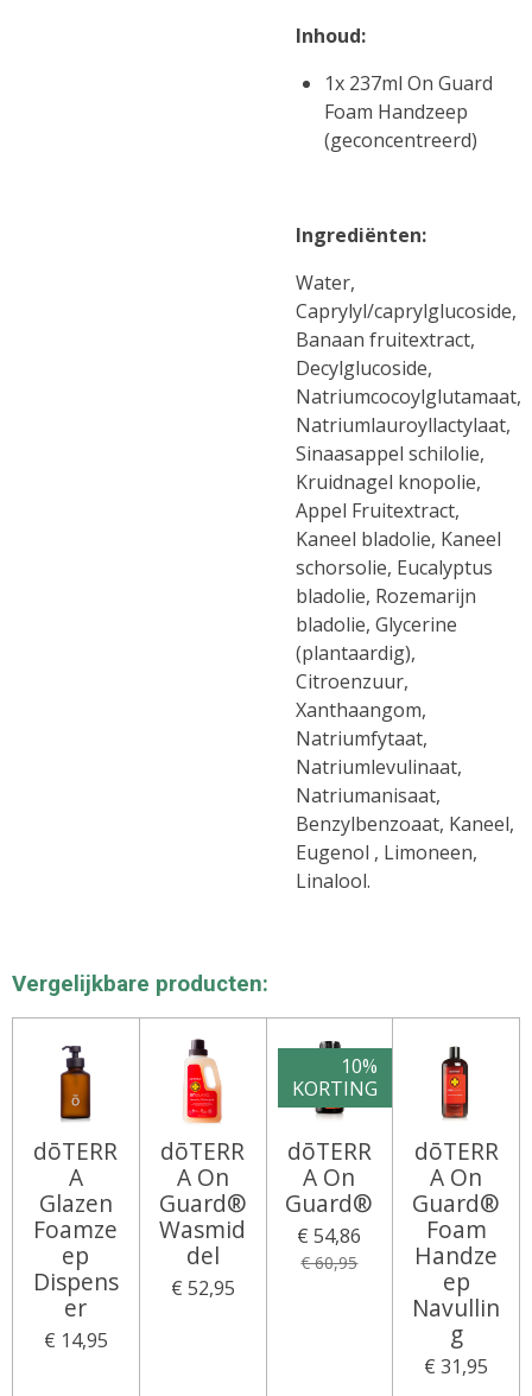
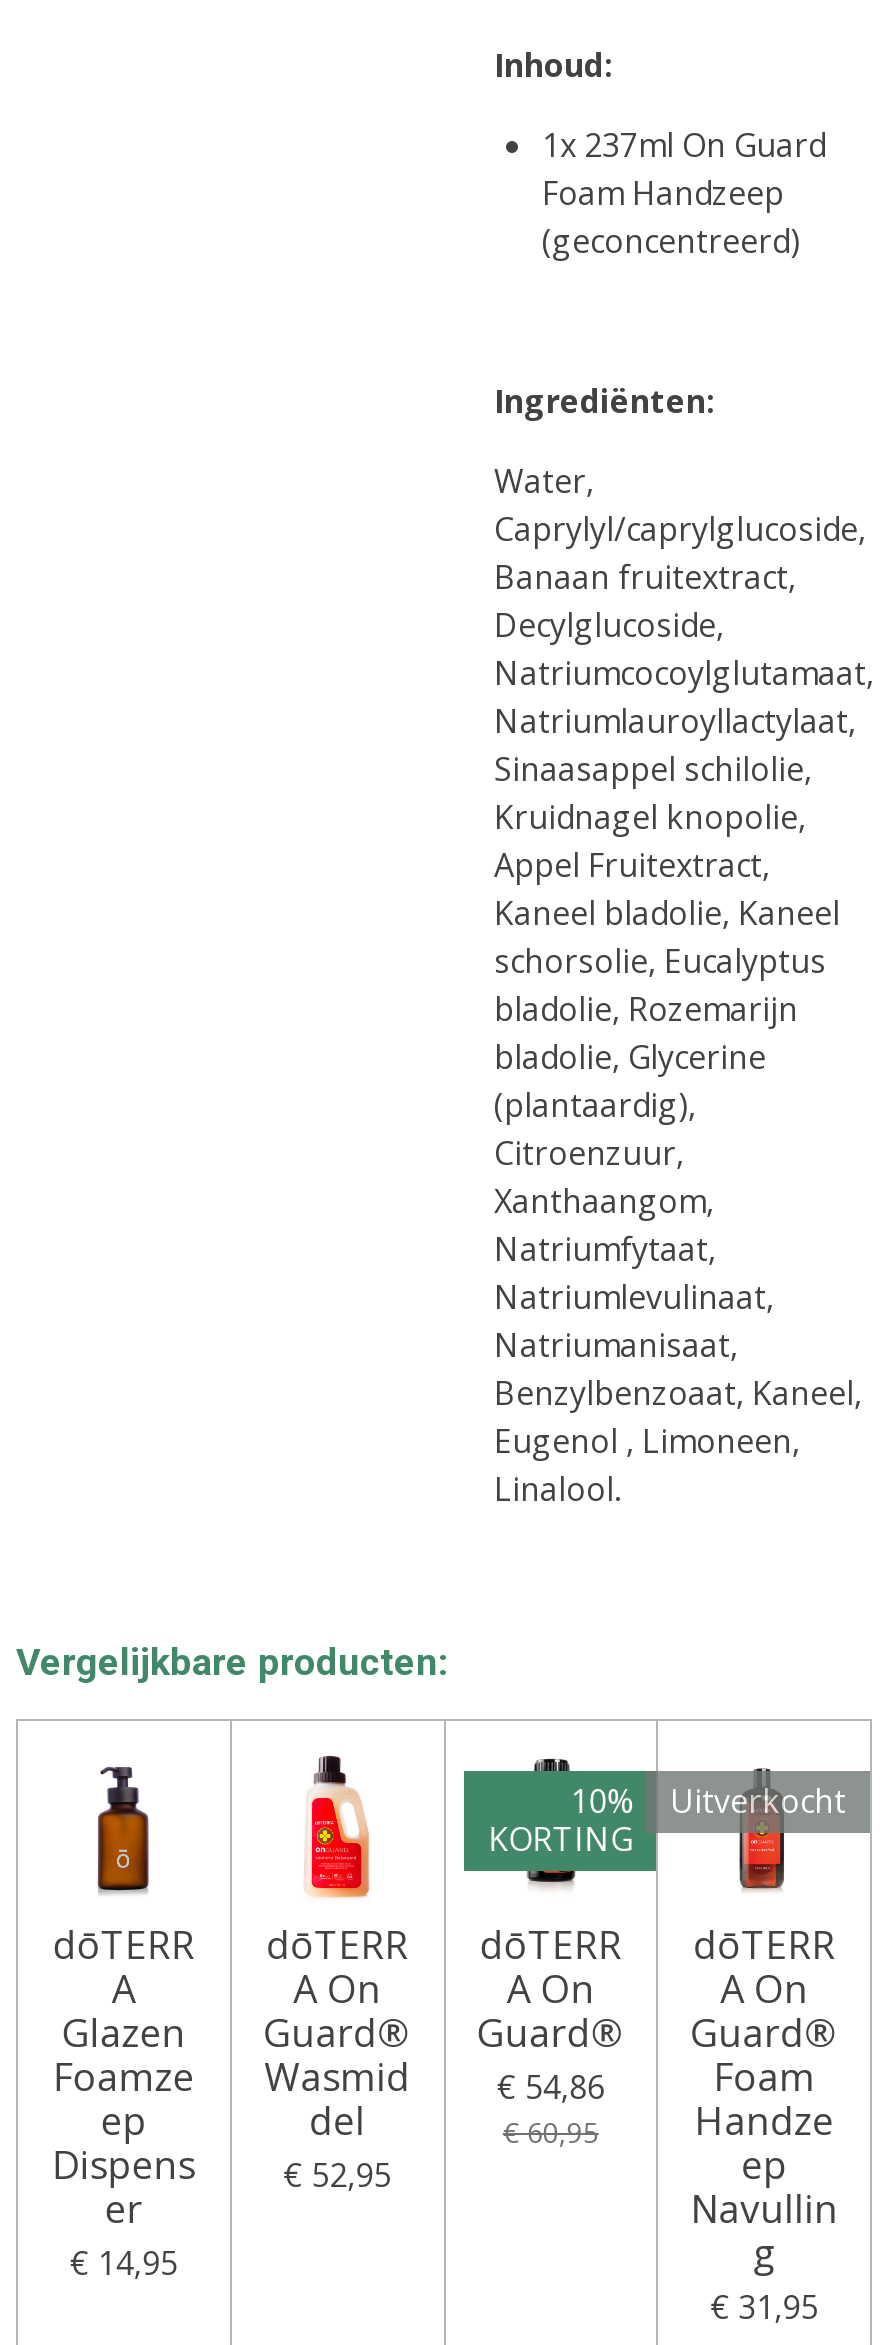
none -> [670,1779,846,1823] Uitverkocht

